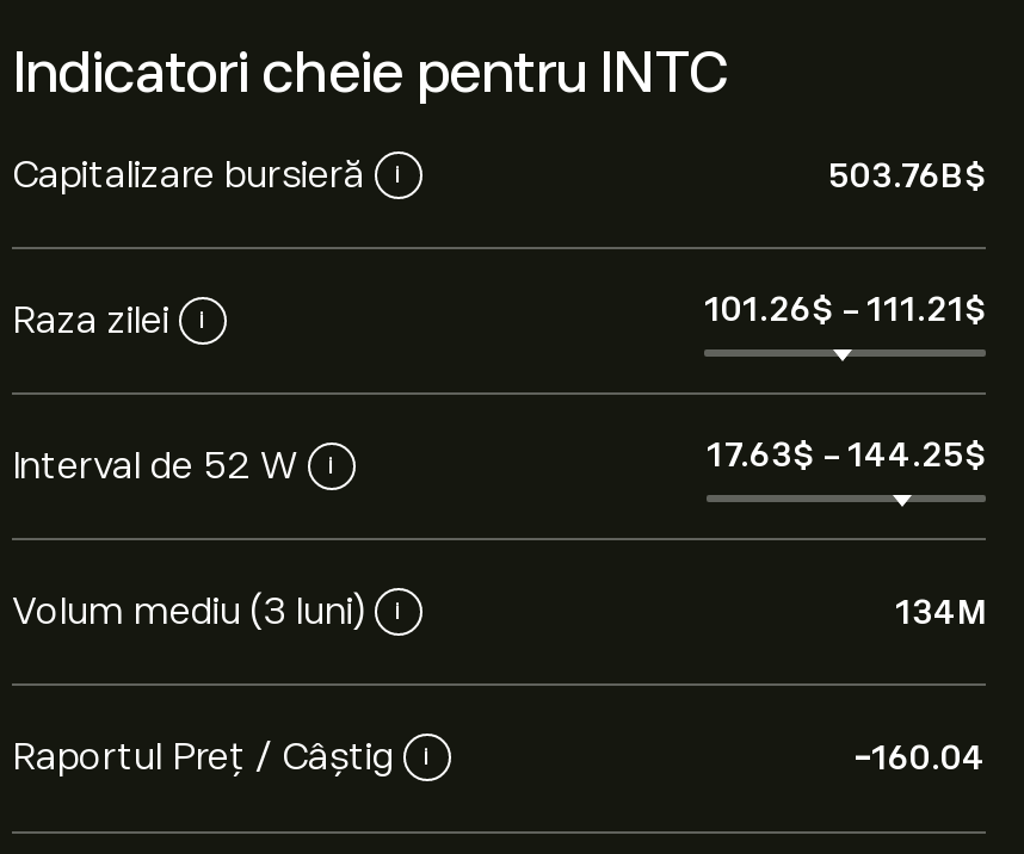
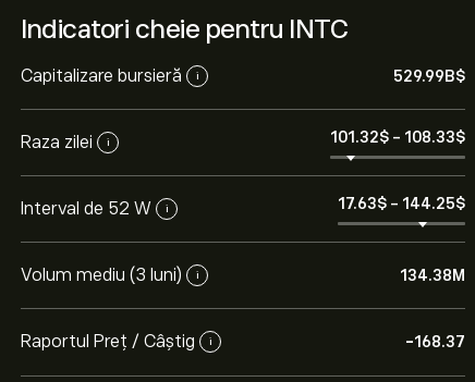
[828,156,986,194] 503.76B$ -> [393,67,465,85] 529.99B$
[704,289,986,327] 101.26$- 111.21$ -> [330,128,465,145] 101.32$- 108.33$
[895,593,986,631] 134M -> [400,267,465,284] 134.38M
[852,738,986,776] -160.04 -> [405,333,465,350] -168.37

